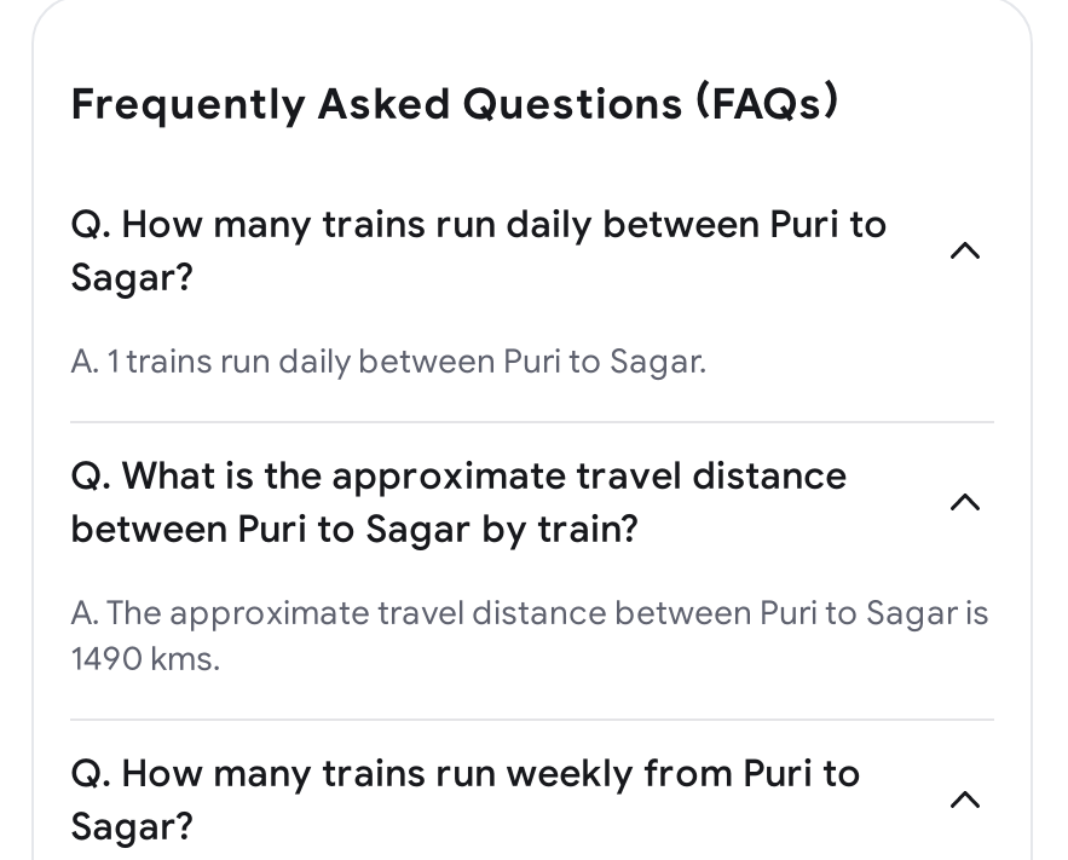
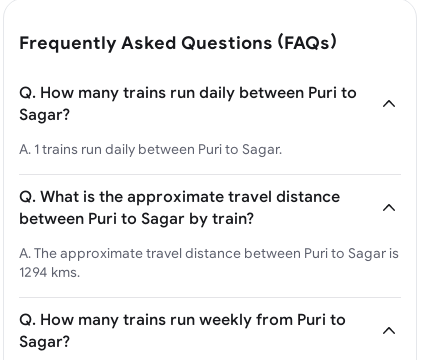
[70,639,220,678] 1490 kms. -> [19,264,80,280] 1294 kms.

